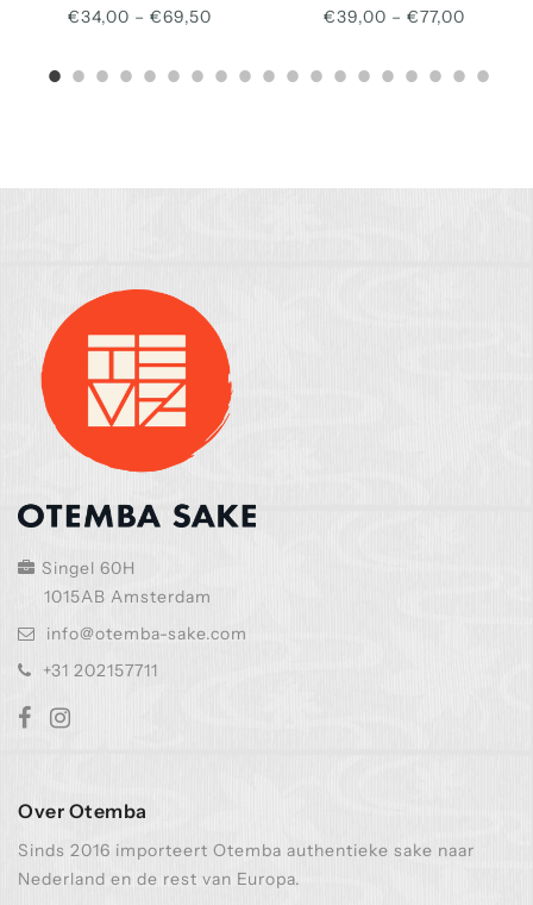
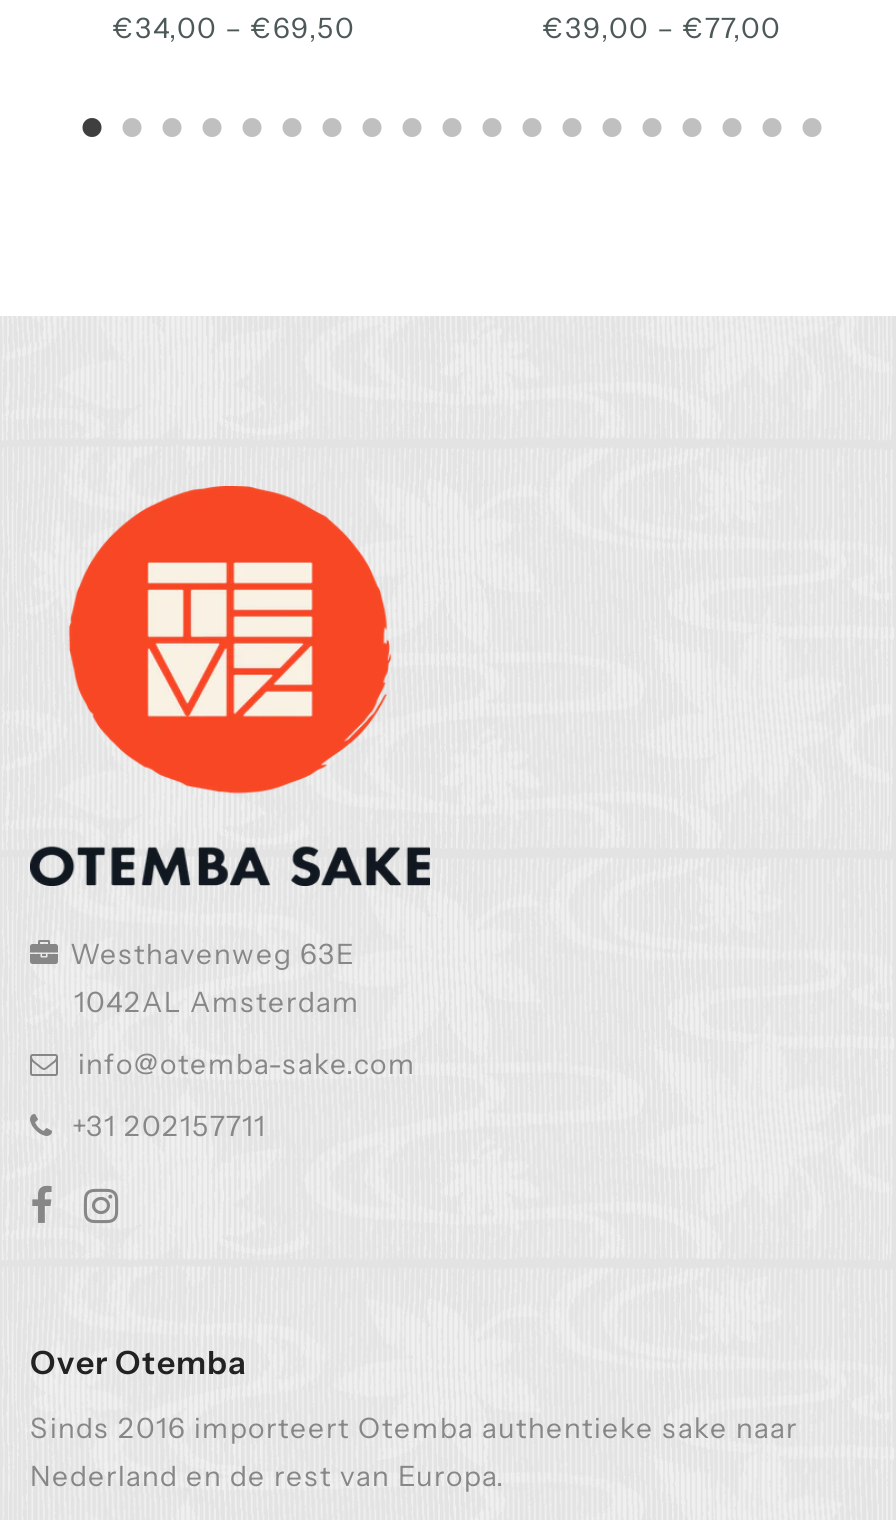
[42,557,212,607] Singel 60H | 1015AB Amsterdam -> [70,935,360,1019] Westhavenweg 63E | 1042AL Amsterdam

